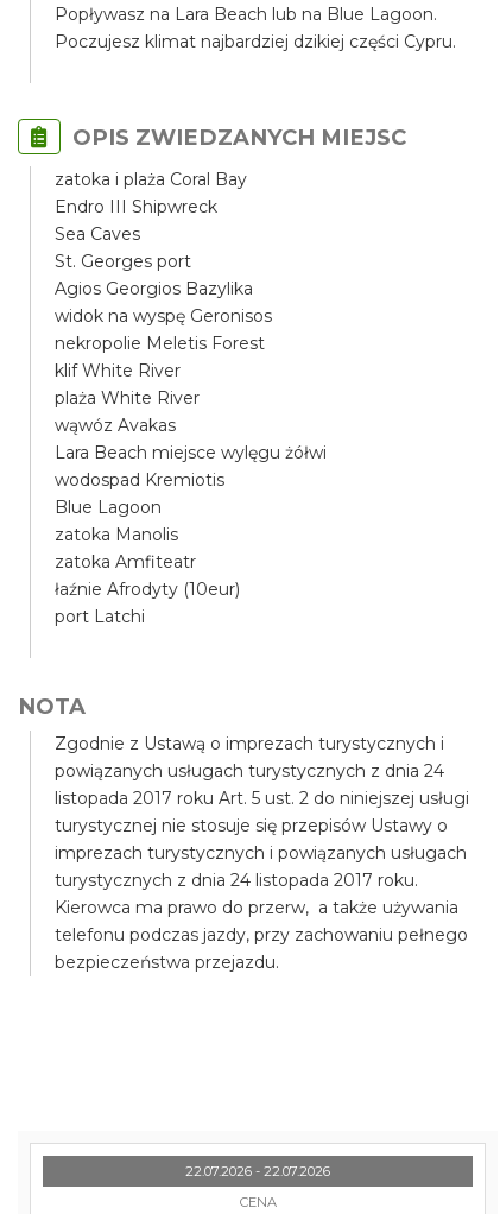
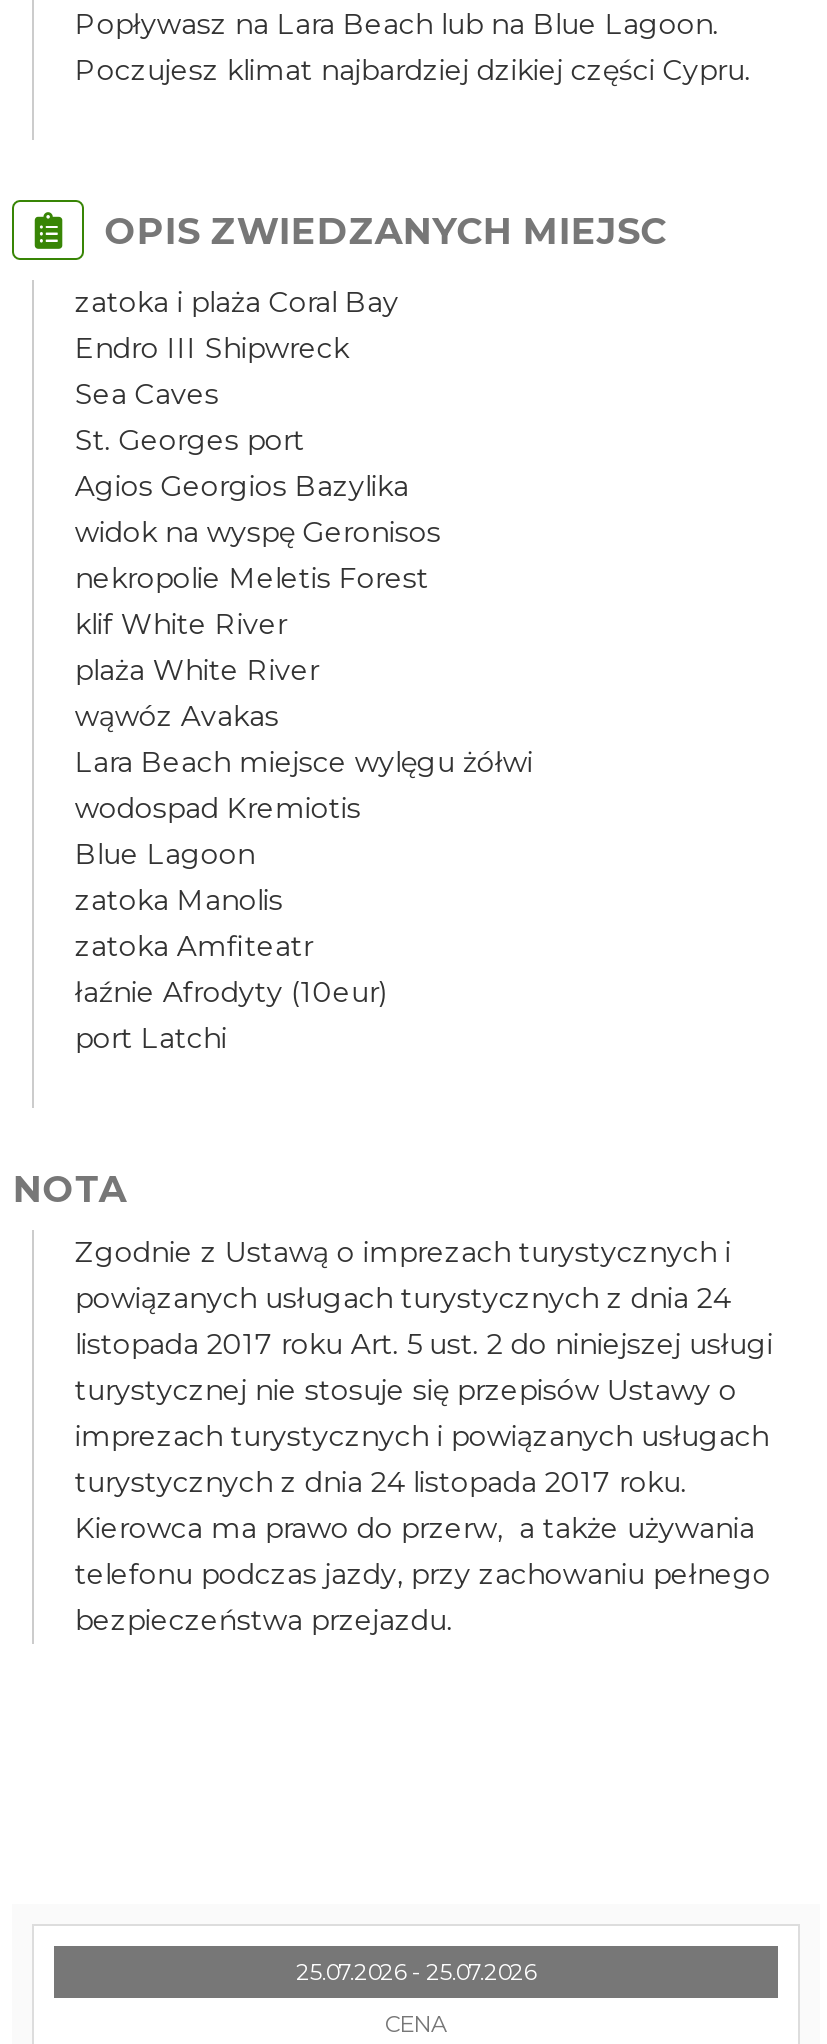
[185,1163,330,1180] 22.07.2026 - 22.07.2026 -> [296,1958,536,1986] 25.07.2026 - 25.07.2026

